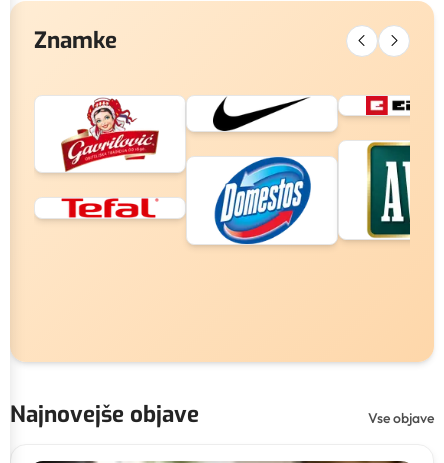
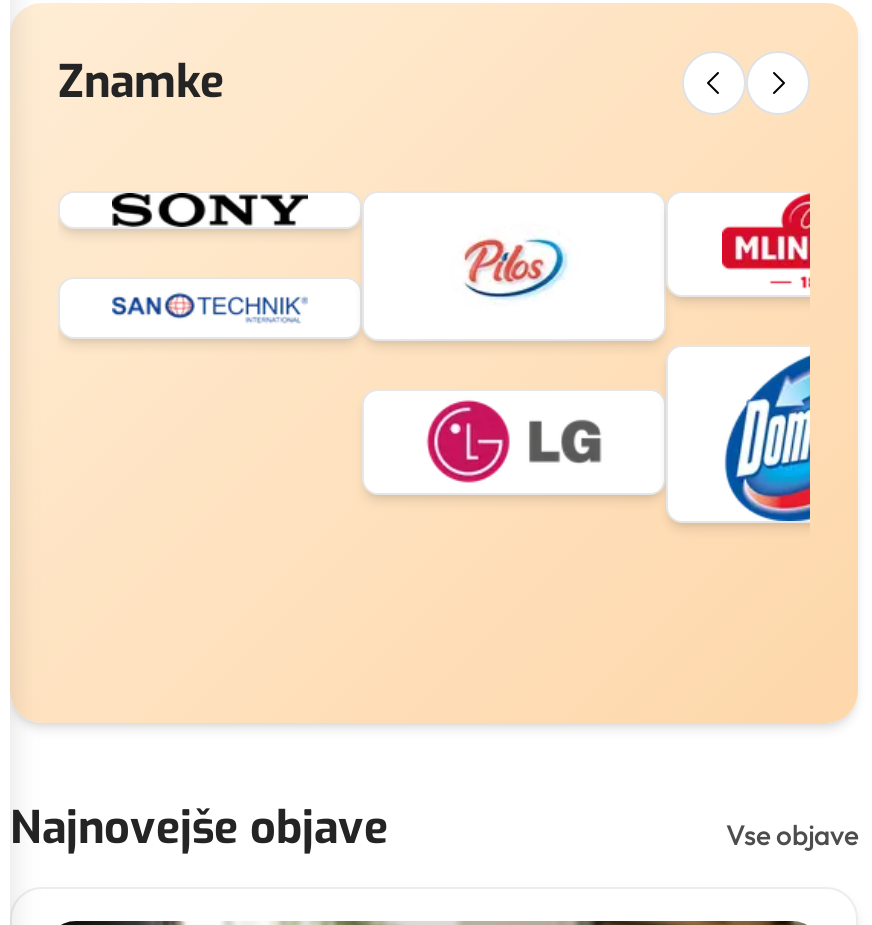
[35,95,411,262] [image] -> [60,191,812,525] [image]

